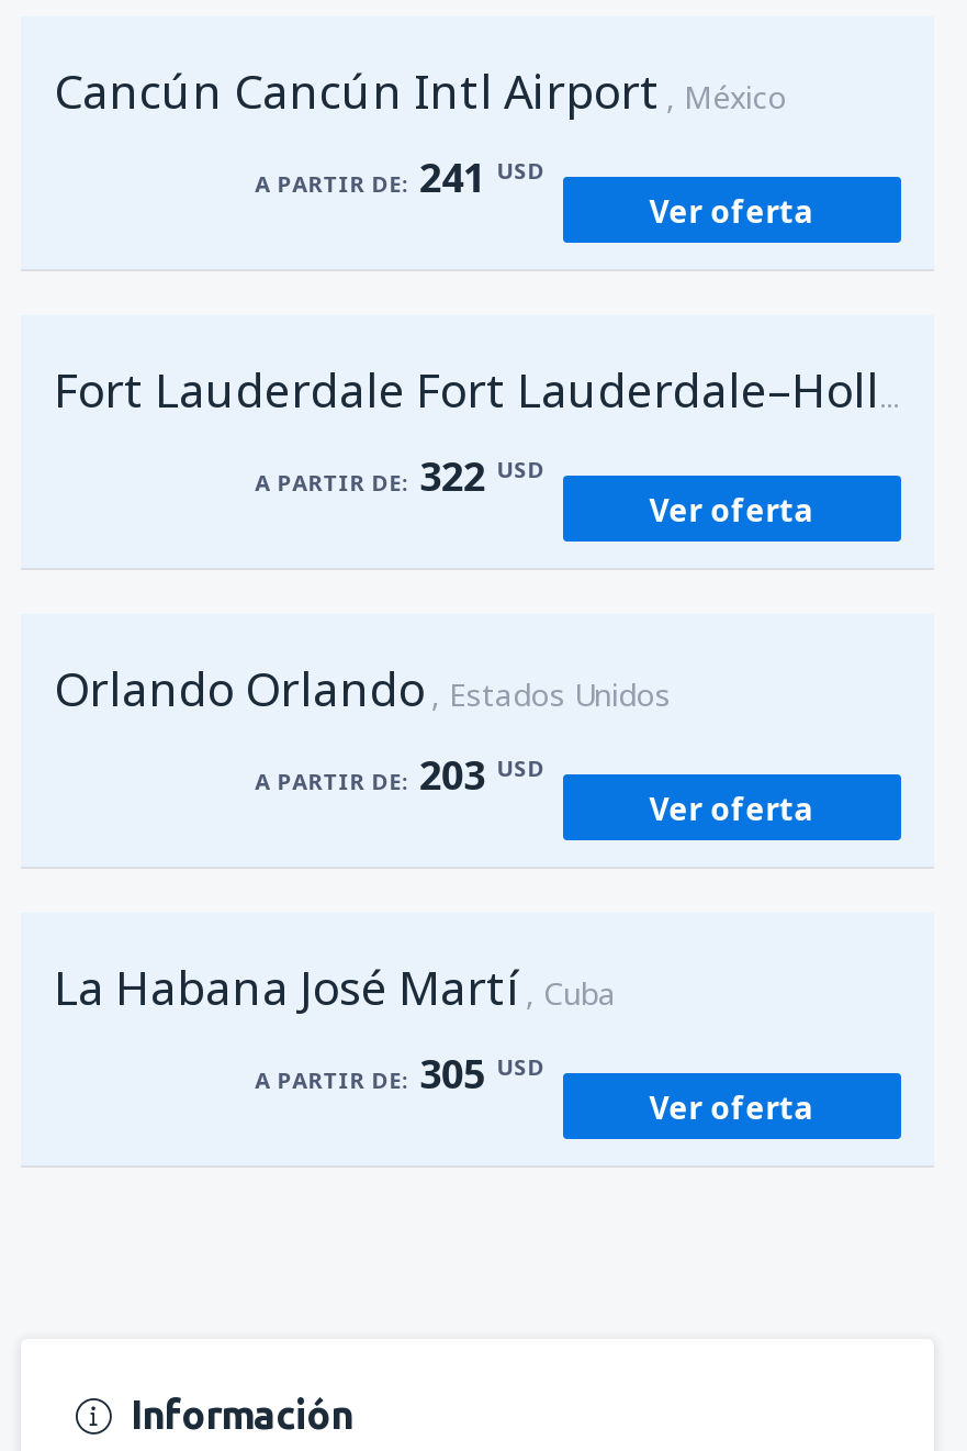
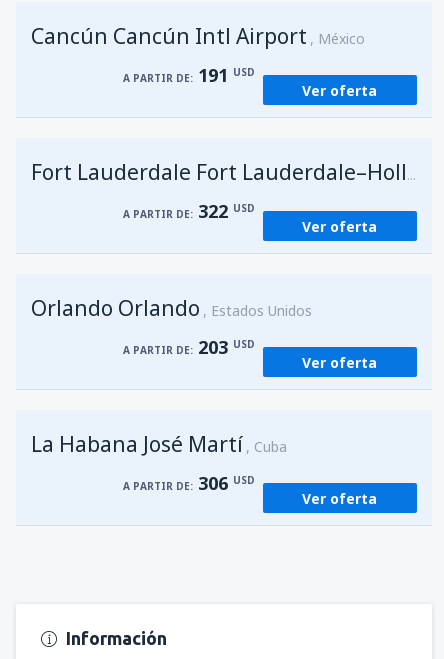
[255,150,545,203] A PARTIR DE: 241 USD -> [123,63,255,87] A PARTIR DE: 191 USD
[255,1047,545,1100] A PARTIR DE: 305 USD -> [123,471,255,495] A PARTIR DE: 306 USD

